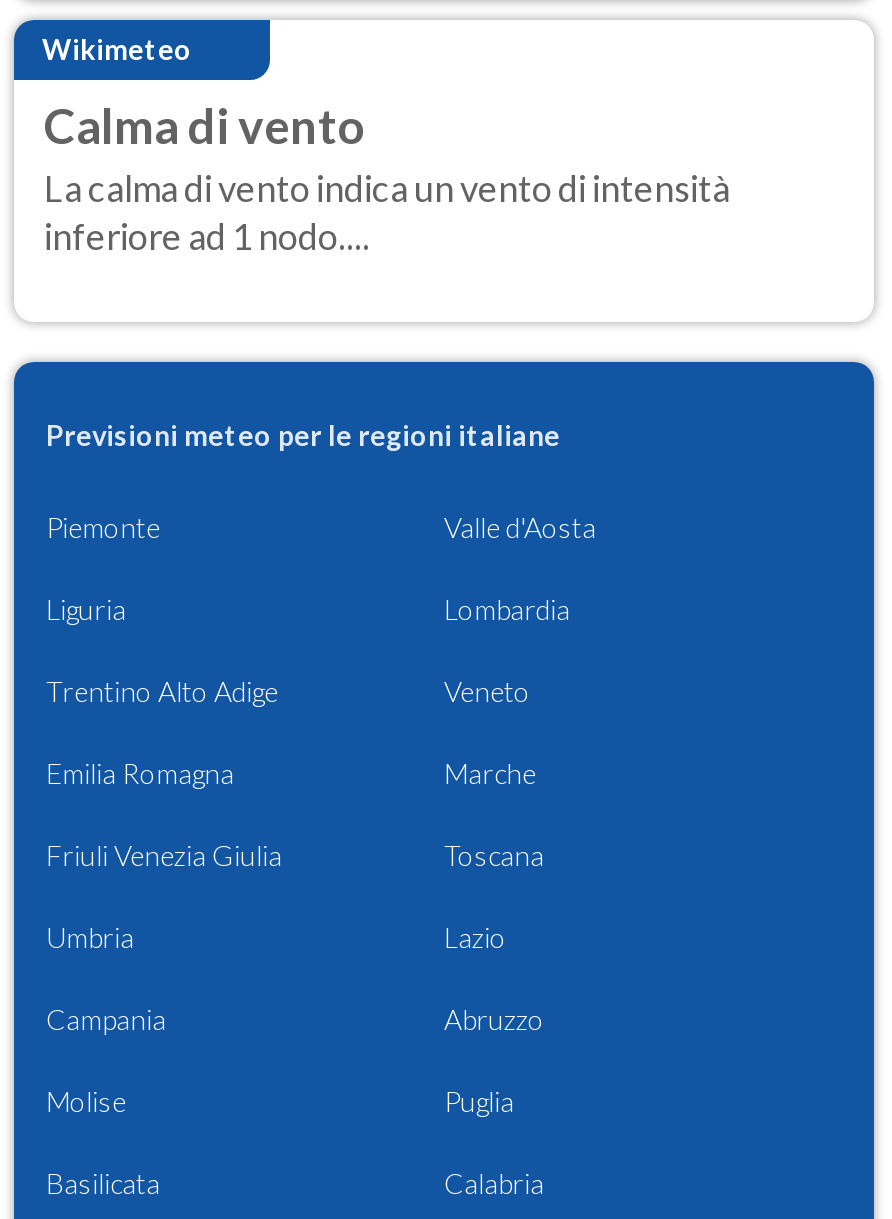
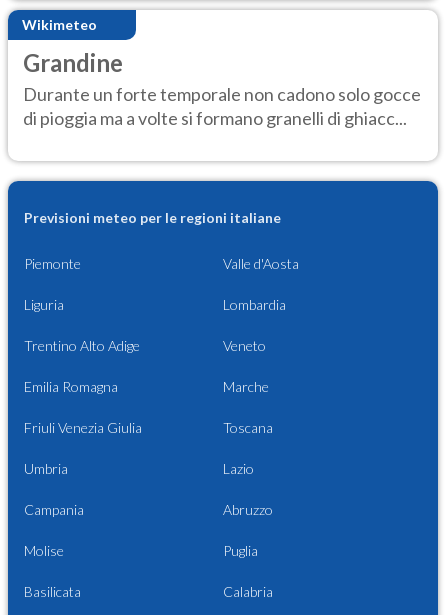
[44,95,730,258] Calma di vento | La calma di vento indica un vento di intensità | inferiore ad 1 nodo.... -> [23,48,421,129] Grandine | Durante un forte temporale non cadono solo gocce | di pioggia ma a volte si formano granelli di ghiacc...

